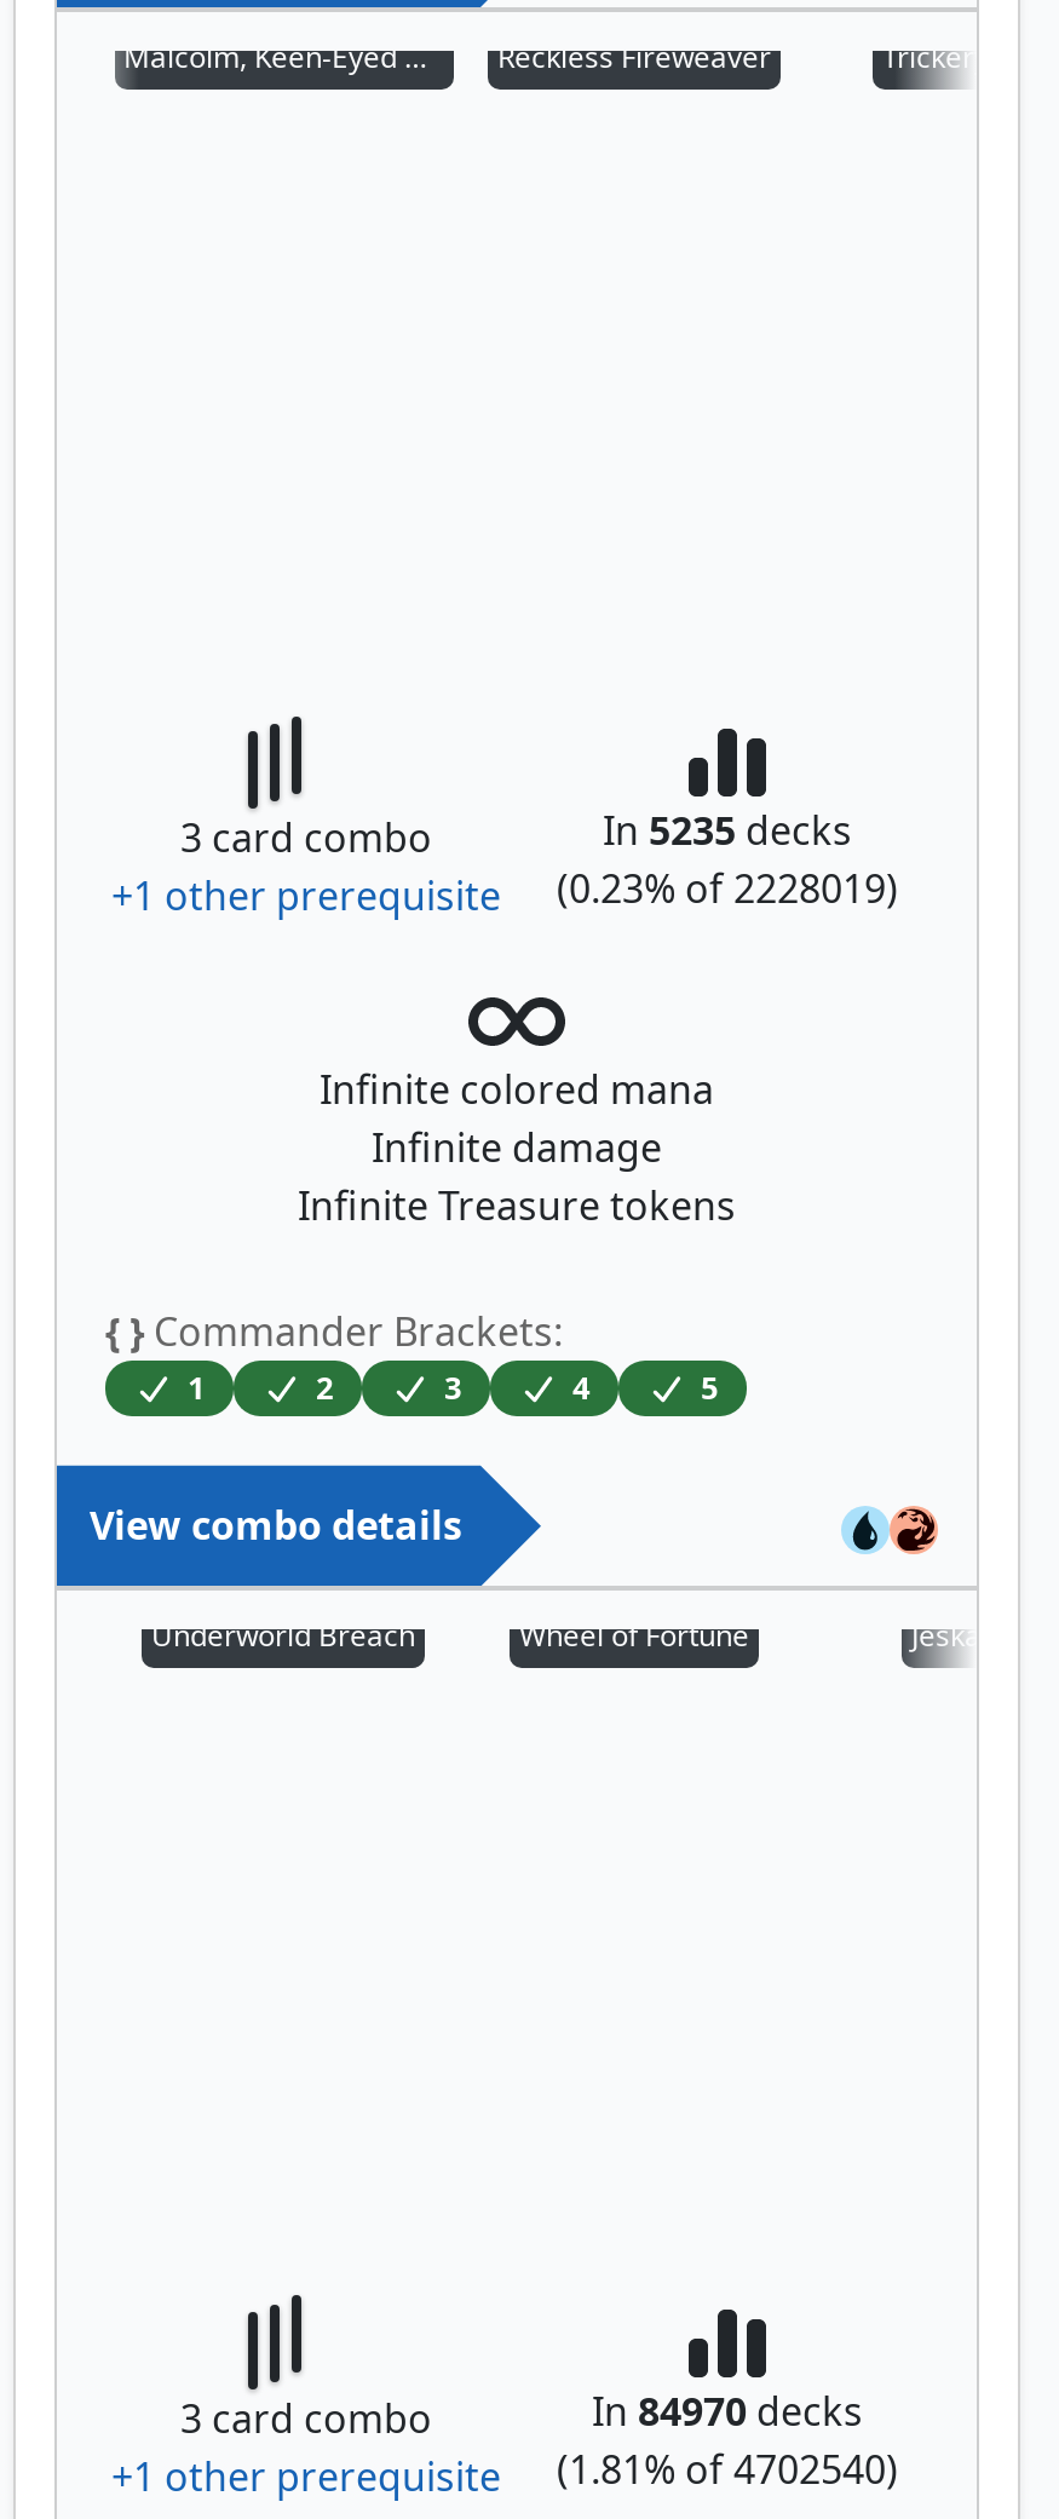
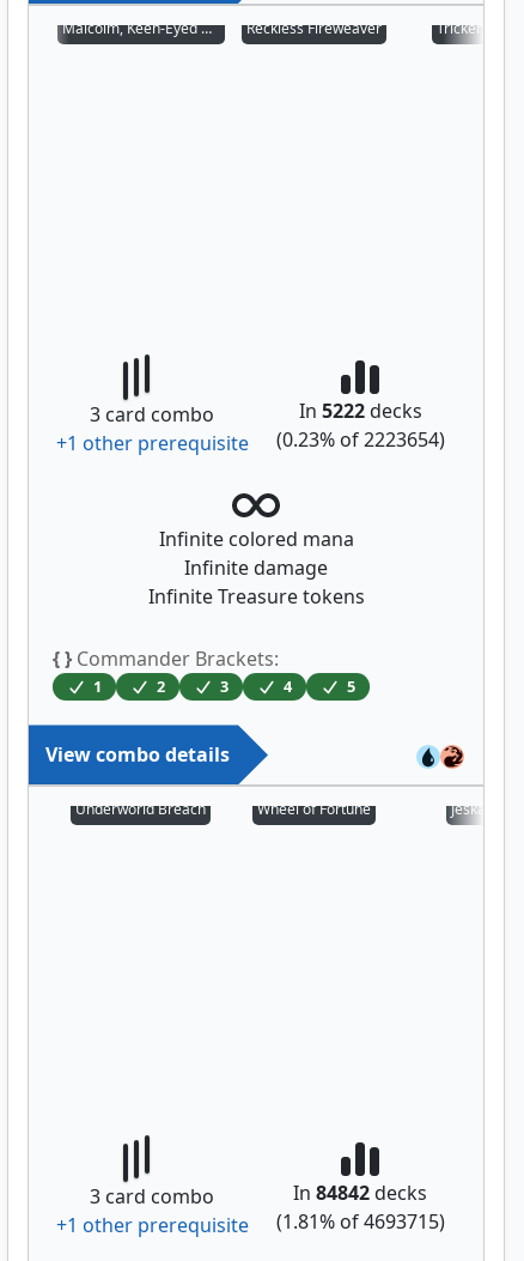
[603,804,852,858] In 5235 decks -> [298,398,422,424] In 5222 decks
[111,862,898,923] +1 other prerequisite (0.23% of 2228019) -> [56,427,444,457] +1 other prerequisite (0.23% of 2223654)
[592,2384,863,2437] In 84970 decks -> [293,1179,427,1205] In 84842 decks
[111,2442,898,2503] +1 other prerequisite (1.81% of 4702540) -> [56,1208,444,1238] +1 other prerequisite (1.81% of 4693715)

